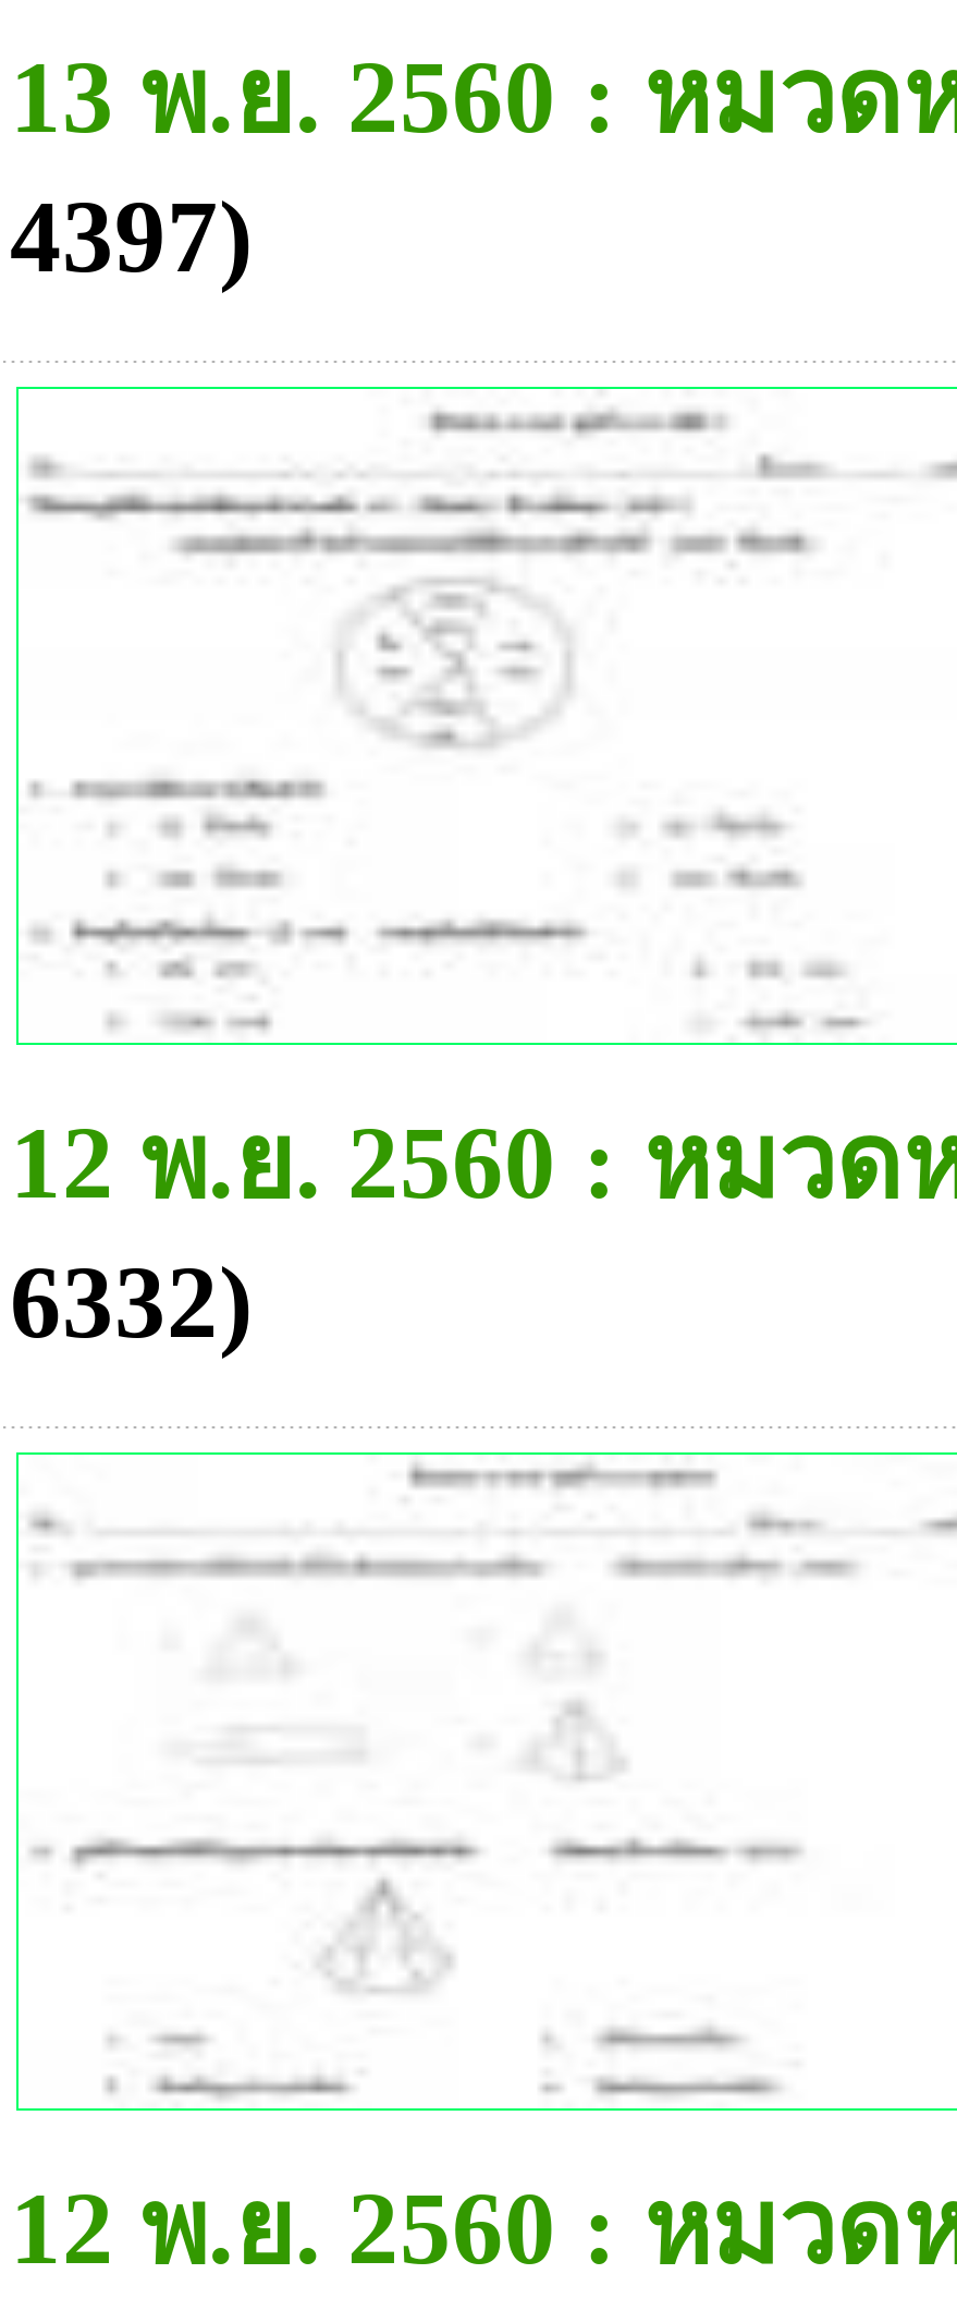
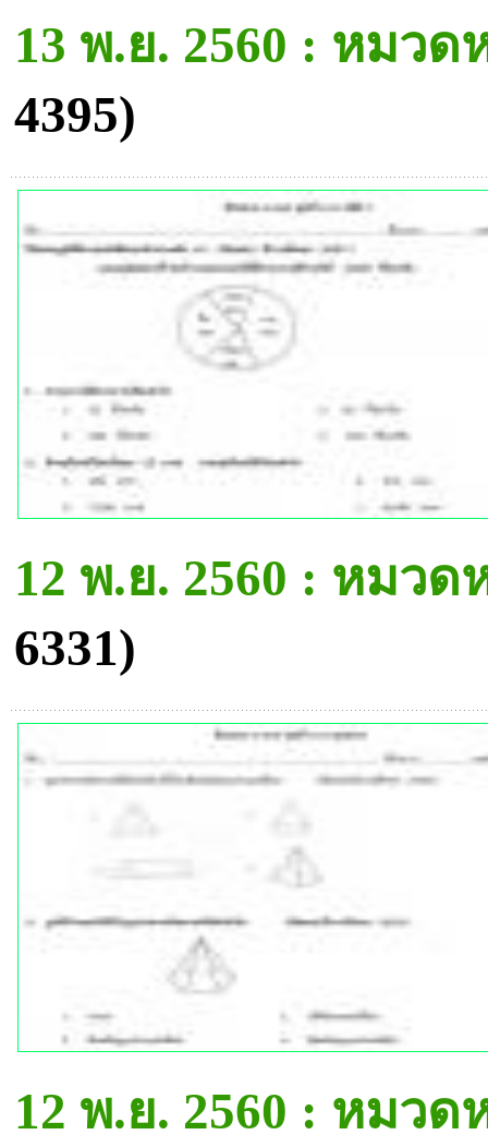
[10,180,254,294] 4397) -> [14,86,136,143] 4395)
[10,1246,254,1359] 6332) -> [14,620,136,676] 6331)

